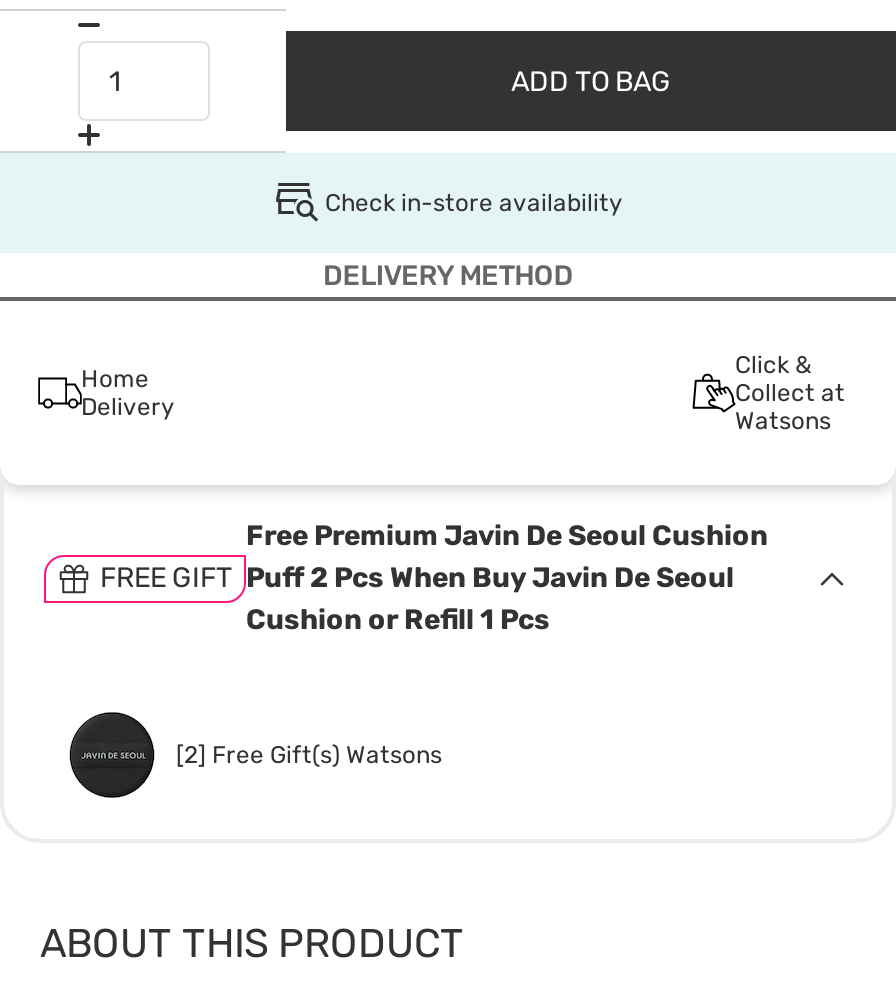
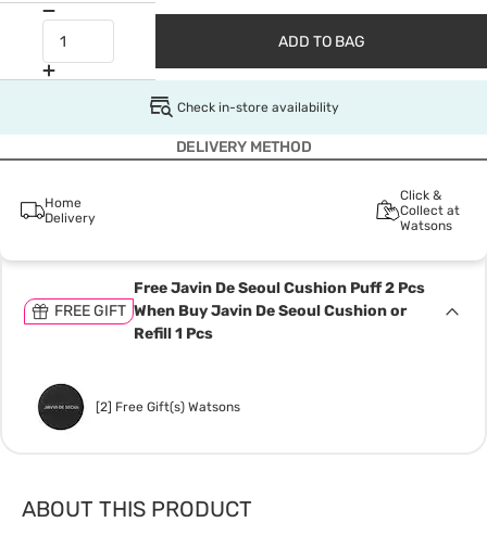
[246,519,768,637] Free Premium Javin De Seoul Cushion | Puff 2 Pcs When Buy Javin De Seoul | Cushion or Refill 1 Pcs -> [134,279,425,343] Free Javin De Seoul Cushion Puff 2 Pcs | When Buy Javin De Seoul Cushion or | Refill 1 Pcs

